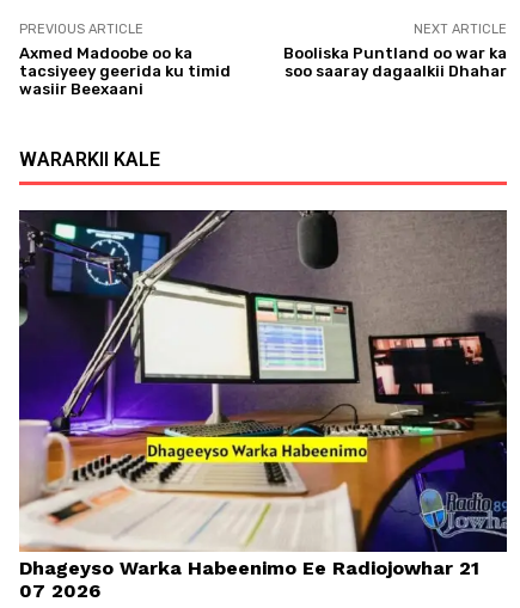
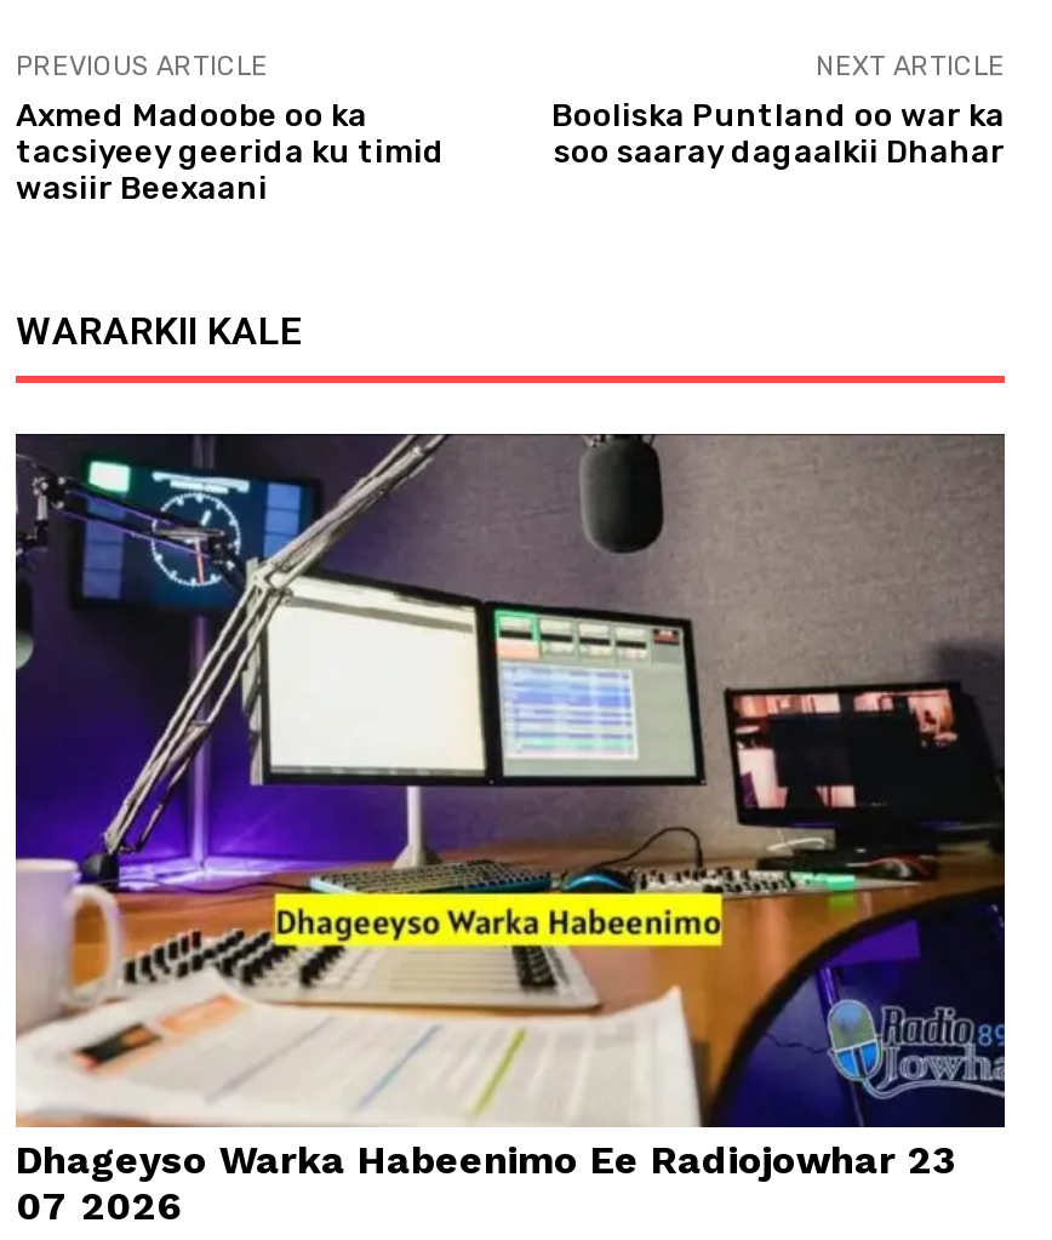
[19,556,479,579] Dhageyso Warka Habeenimo Ee Radiojowhar 21 -> [16,1136,956,1183] Dhageyso Warka Habeenimo Ee Radiojowhar 23

